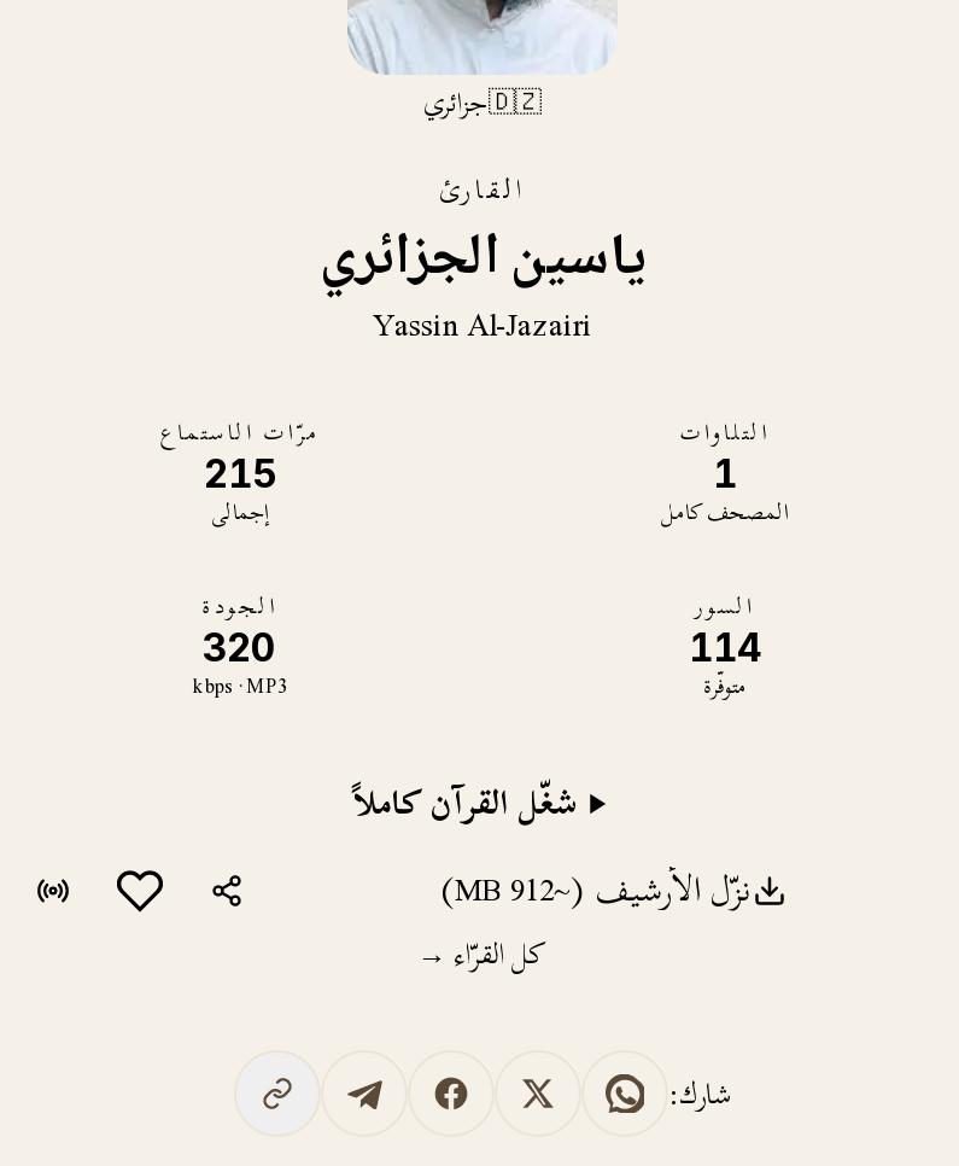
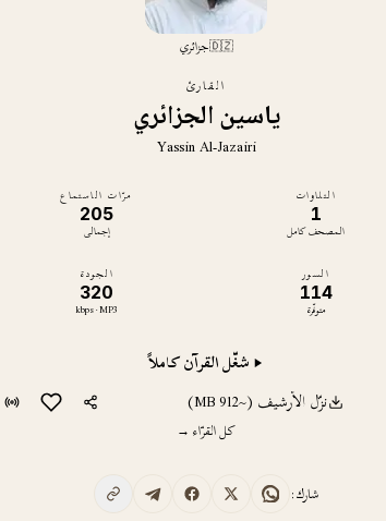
[204,449,276,497] 215 -> [80,203,113,225] 205

